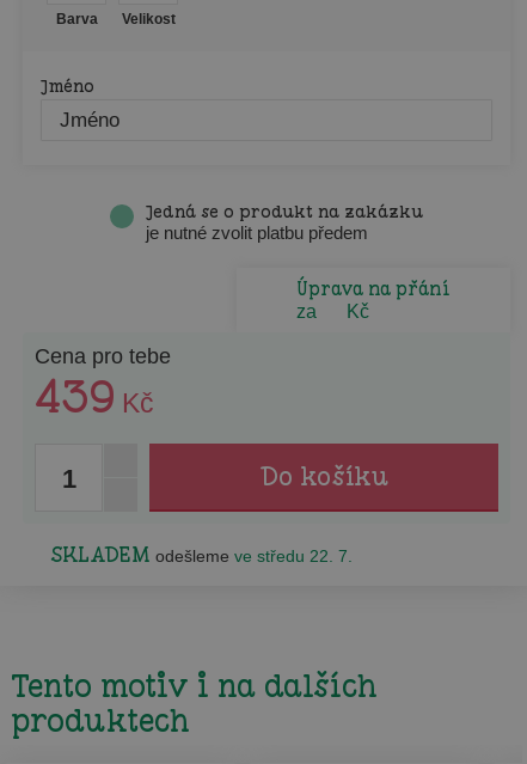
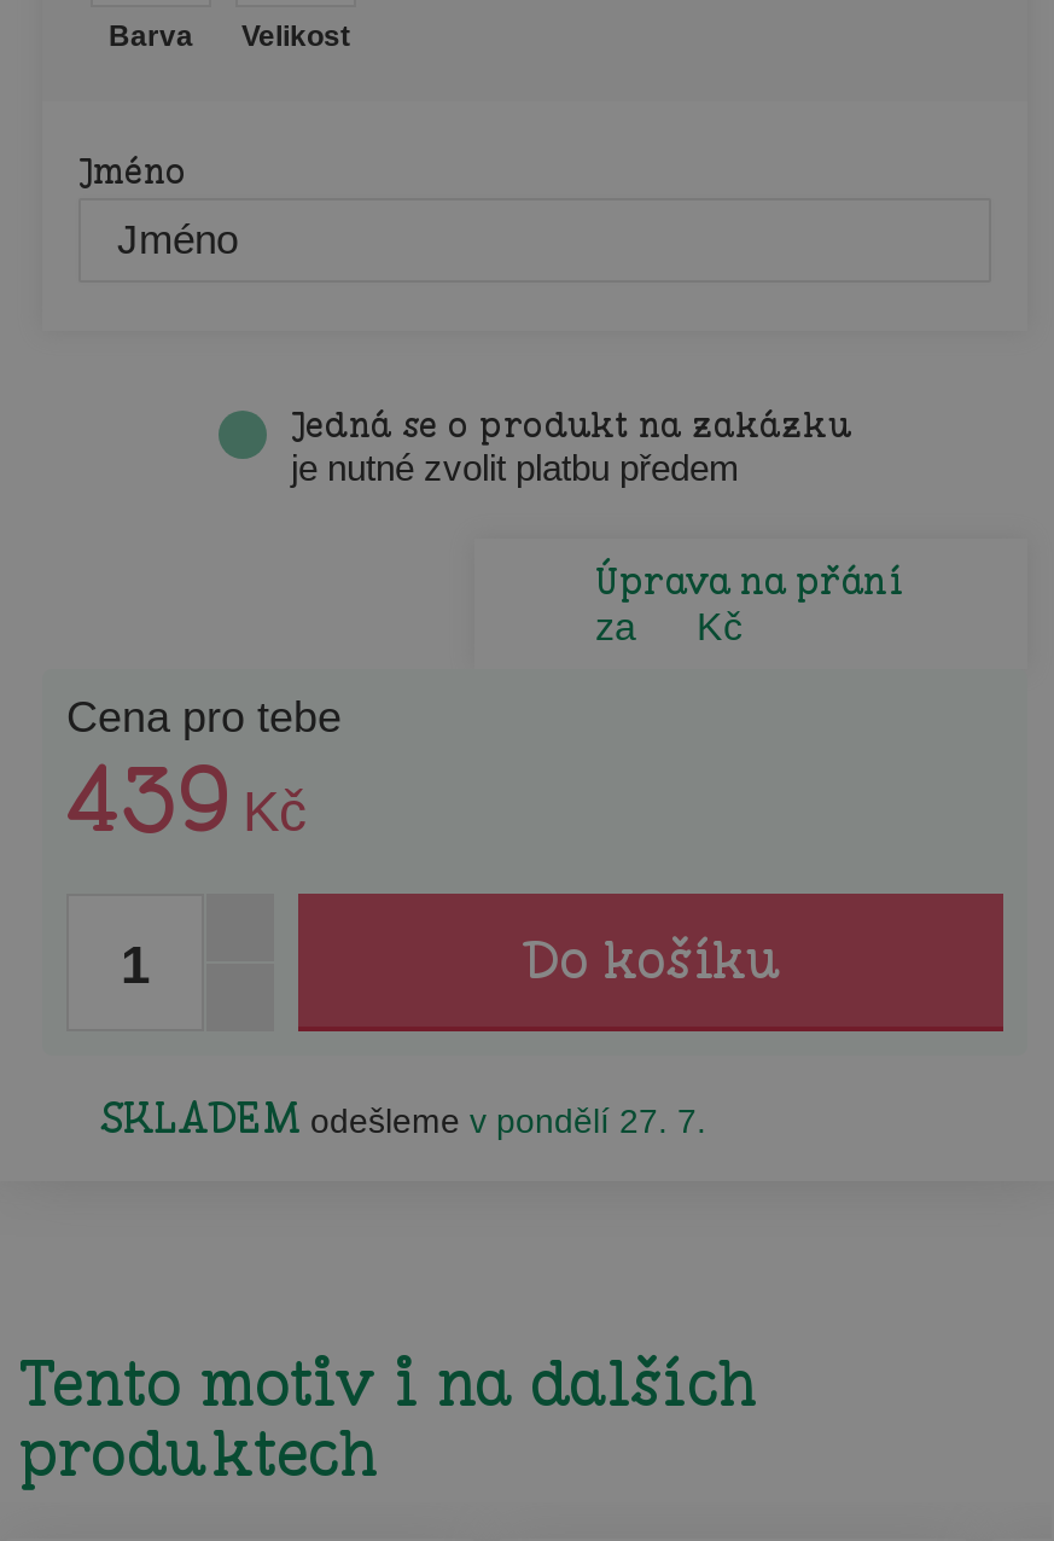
[51,542,353,568] SKLADEM odešleme ve středu 22. 7. -> [100,1092,706,1145] SKLADEM odešleme v pondělí 27. 7.

